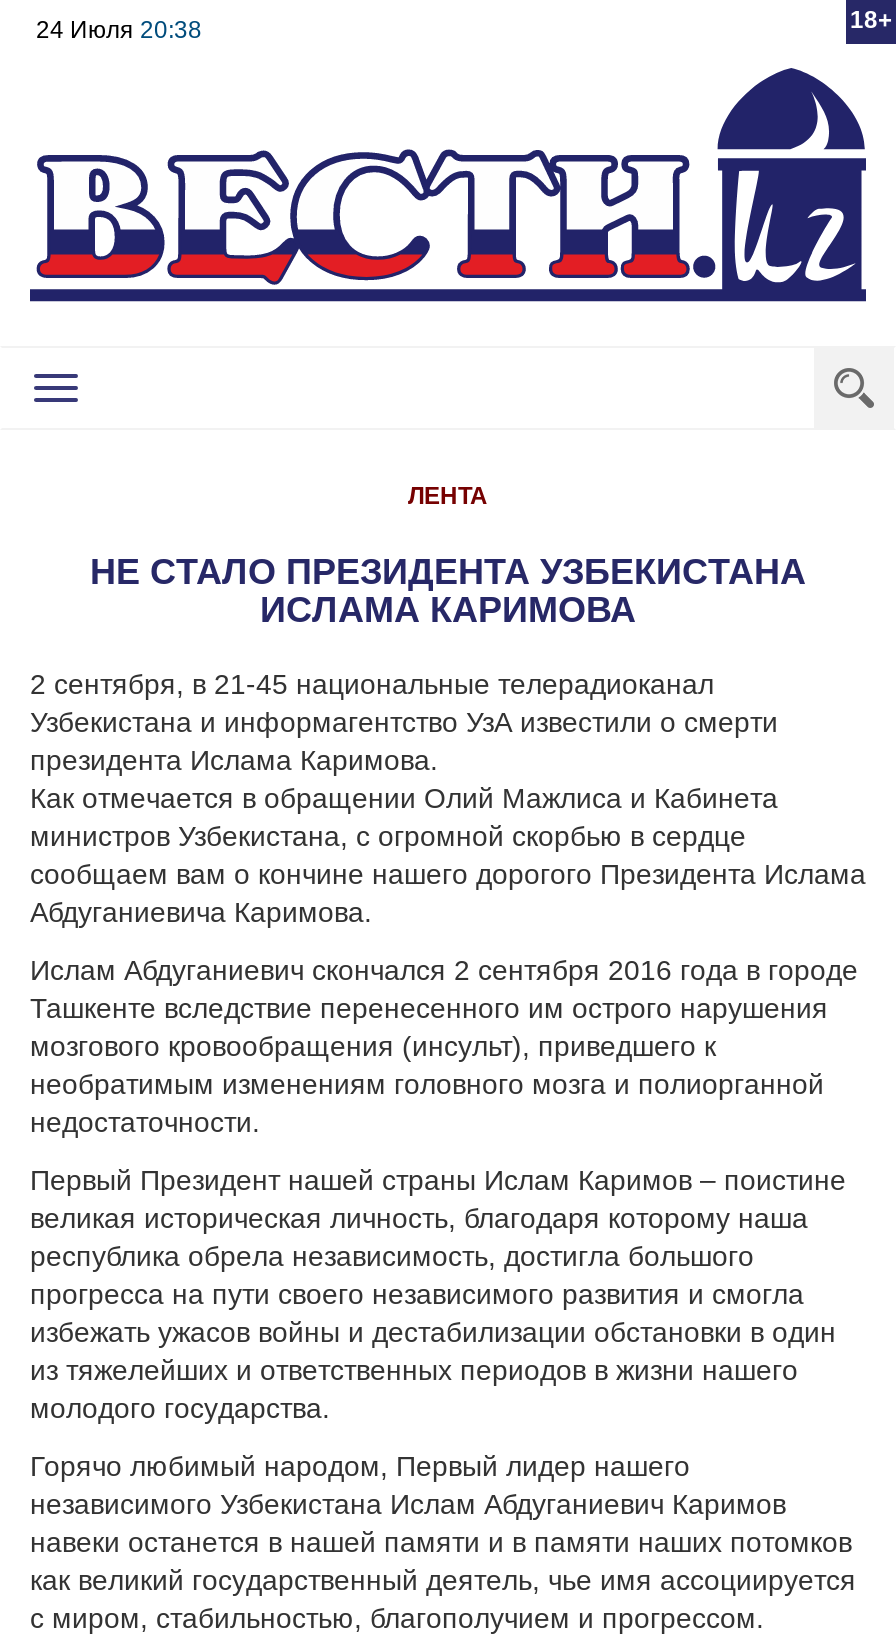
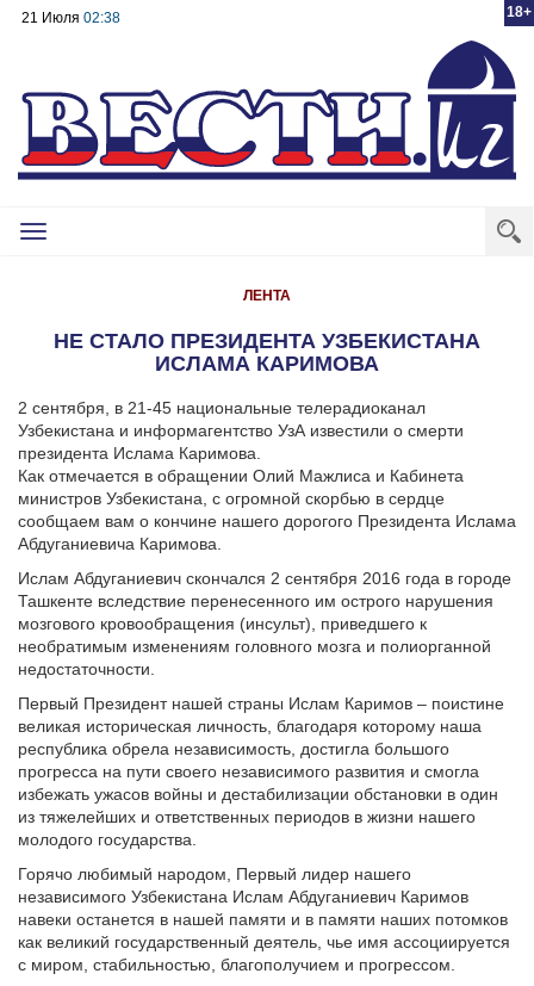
[36,16,202,44] 24 Июля 20:38 -> [21,10,120,26] 21 Июля 02:38

